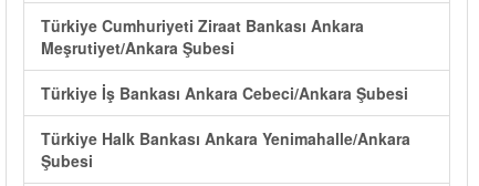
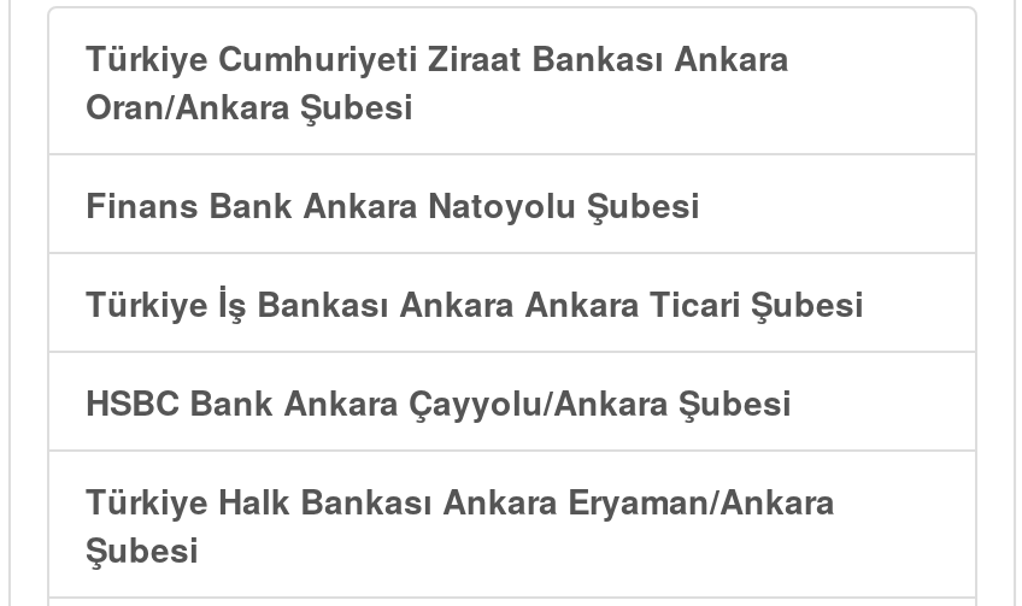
[41,37,410,149] Meşrutiyet/Ankara Şubesi | Türkiye İş Bankası Ankara Cebeci/Ankara Şubesi | Türkiye Halk Bankası Ankara Yenimahalle/Ankara -> [86,81,864,524] Oran/Ankara Şubesi | Finans Bank Ankara Natoyolu Şubesi | Türkiye İş Bankası Ankara Ankara Ticari Şubesi | HSBC Bank Ankara Çayyolu/Ankara Şubesi | Türkiye Halk Bankası Ankara Eryaman/Ankara

